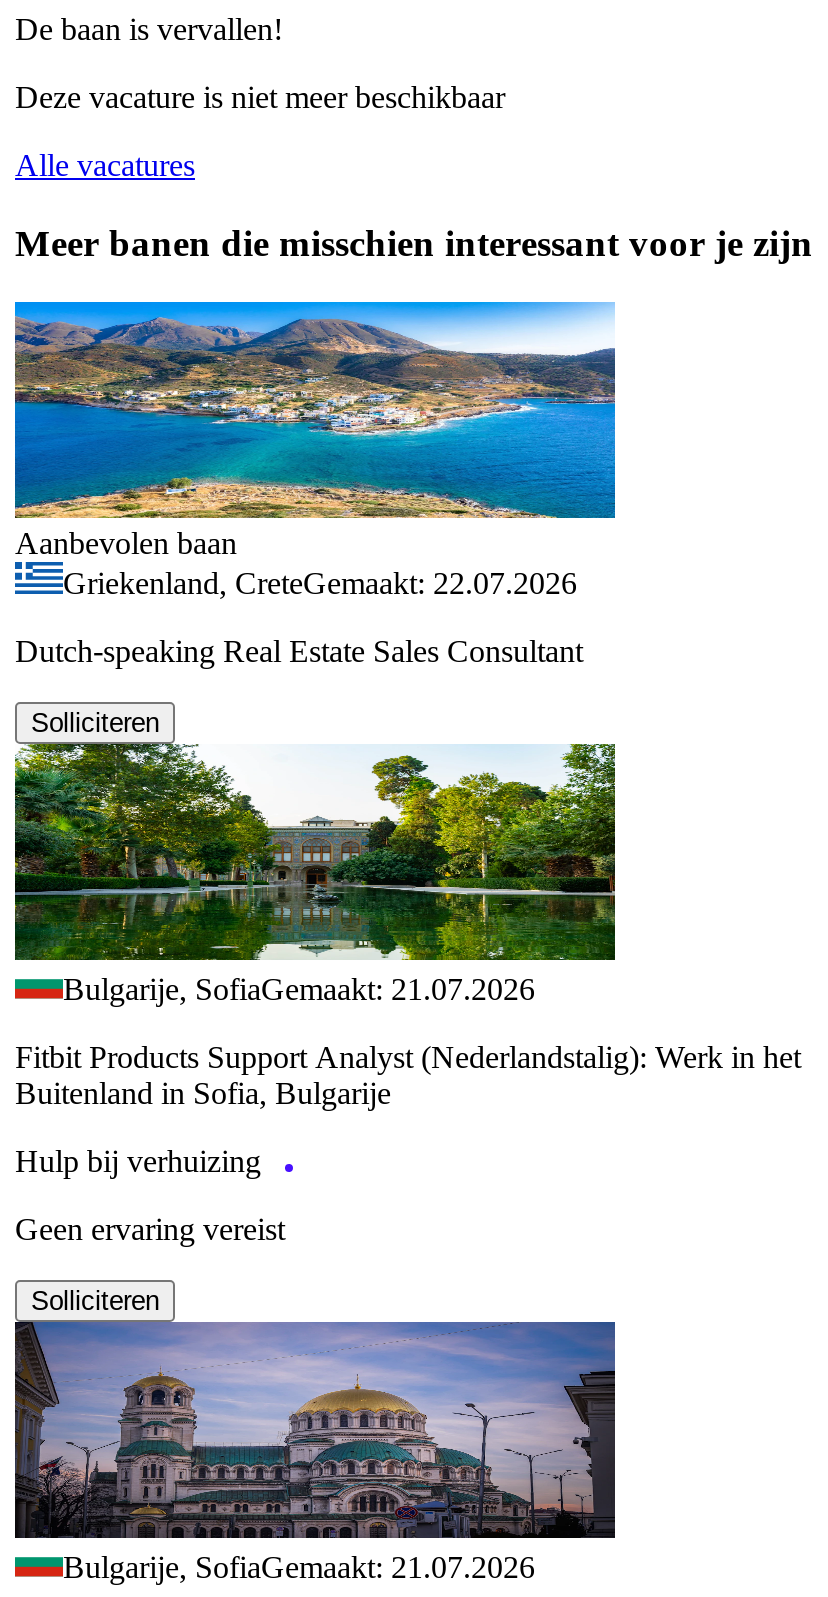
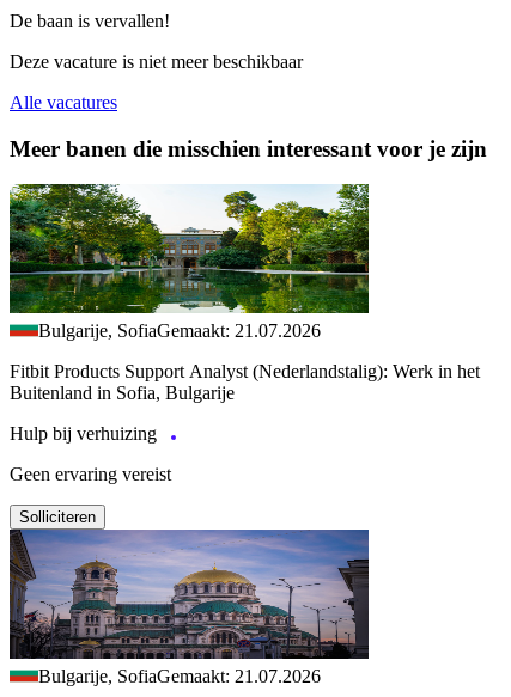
[13,300,617,739] [image] | Aanbevolen baan | Griekenland, CreteGemaakt: 22.07.2026 | Dutch-speaking Real Estate Sales Consultant | Solliciteren -> none

